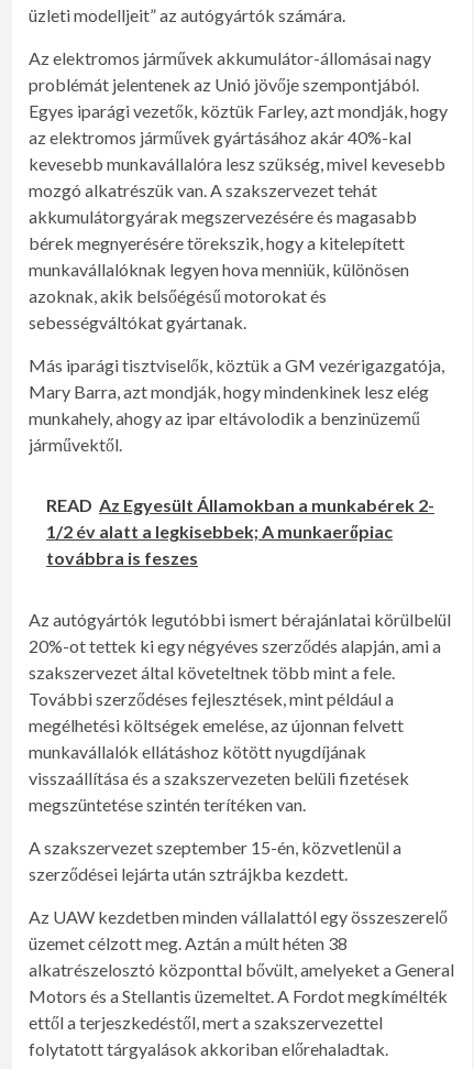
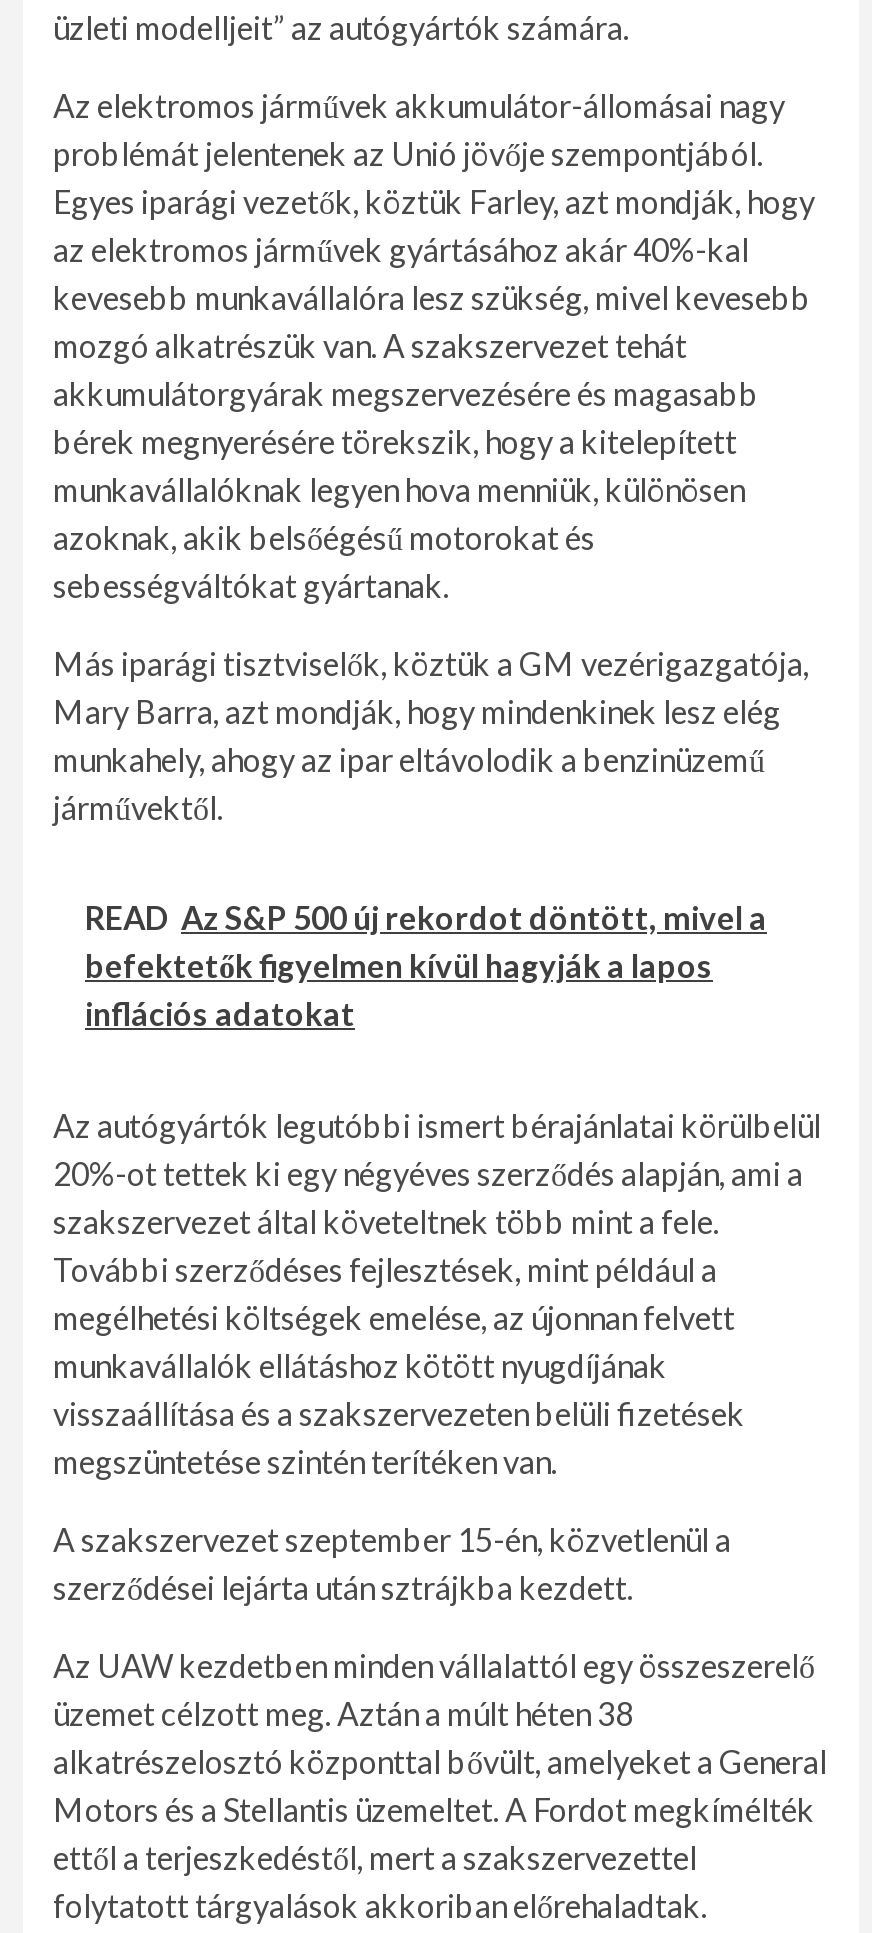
[46,494,434,568] READ Az Egyesült Államokban a munkabérek 2- | 1/2 év alatt a legkisebbek; A munkaerőpiac | továbbra is feszes -> [85,898,767,1032] READ Az S&P 500 új rekordot döntött, mivel a | befektetők figyelmen kívül hagyják a lapos | inflációs adatokat

